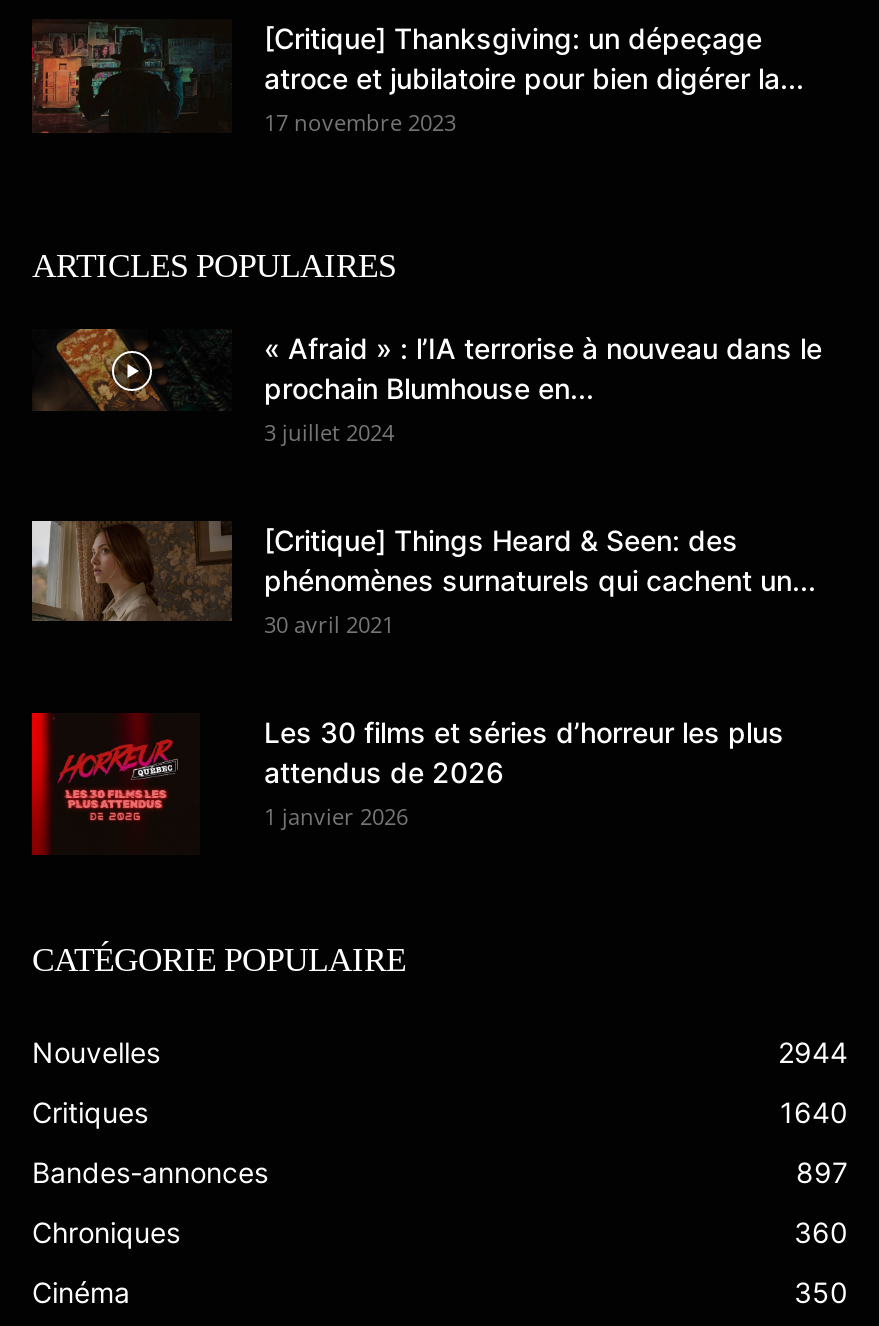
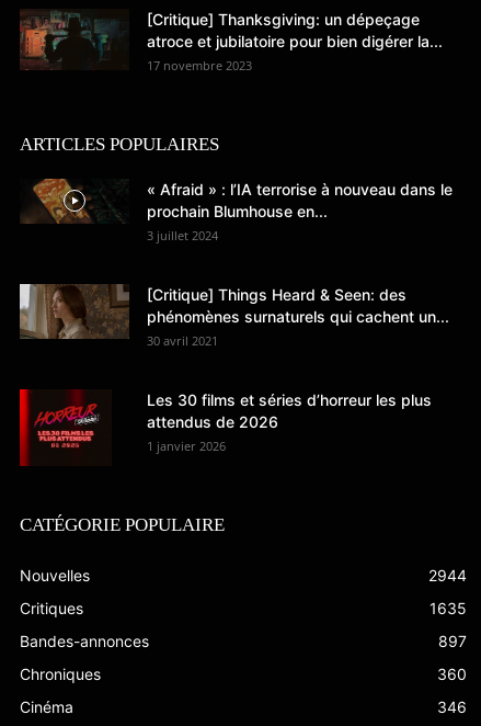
[780,1095,848,1129] 1640 -> [430,598,467,617] 1635
[794,1275,848,1309] 350 -> [437,697,467,716] 346

